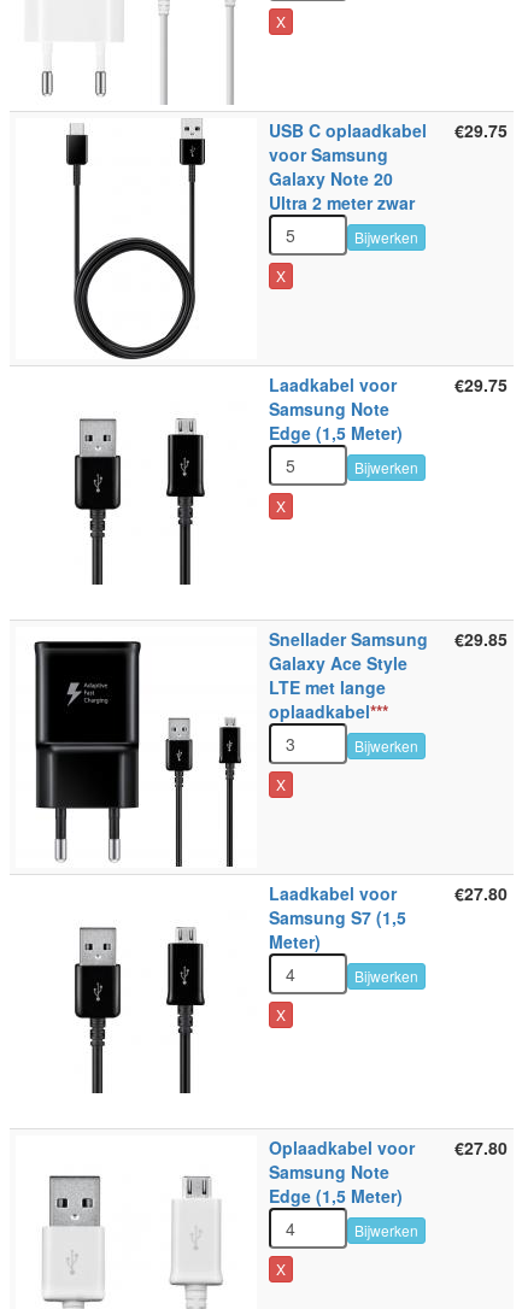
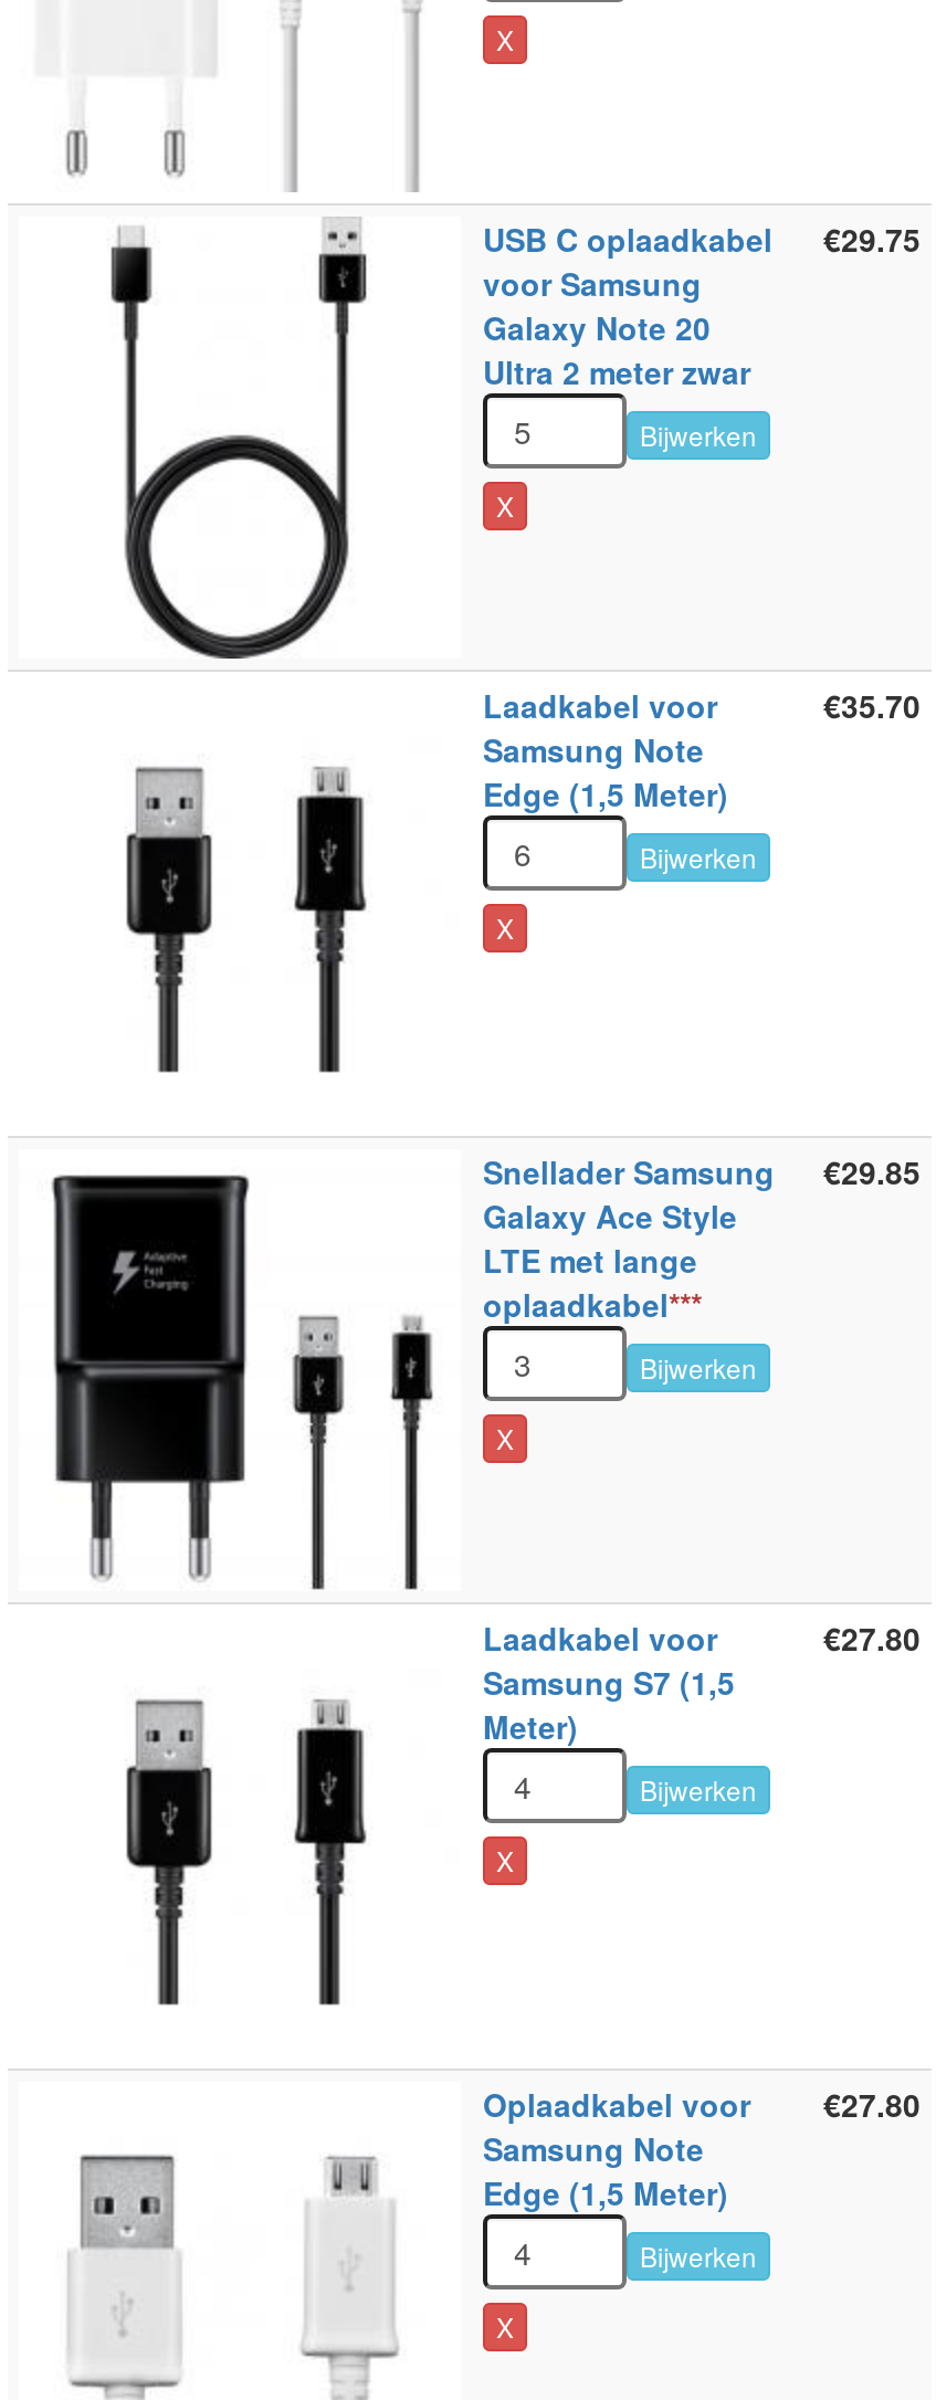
[454,372,508,397] €29.75 -> [823,683,921,727] €35.70

